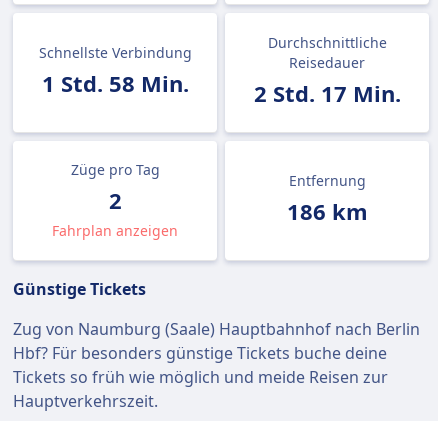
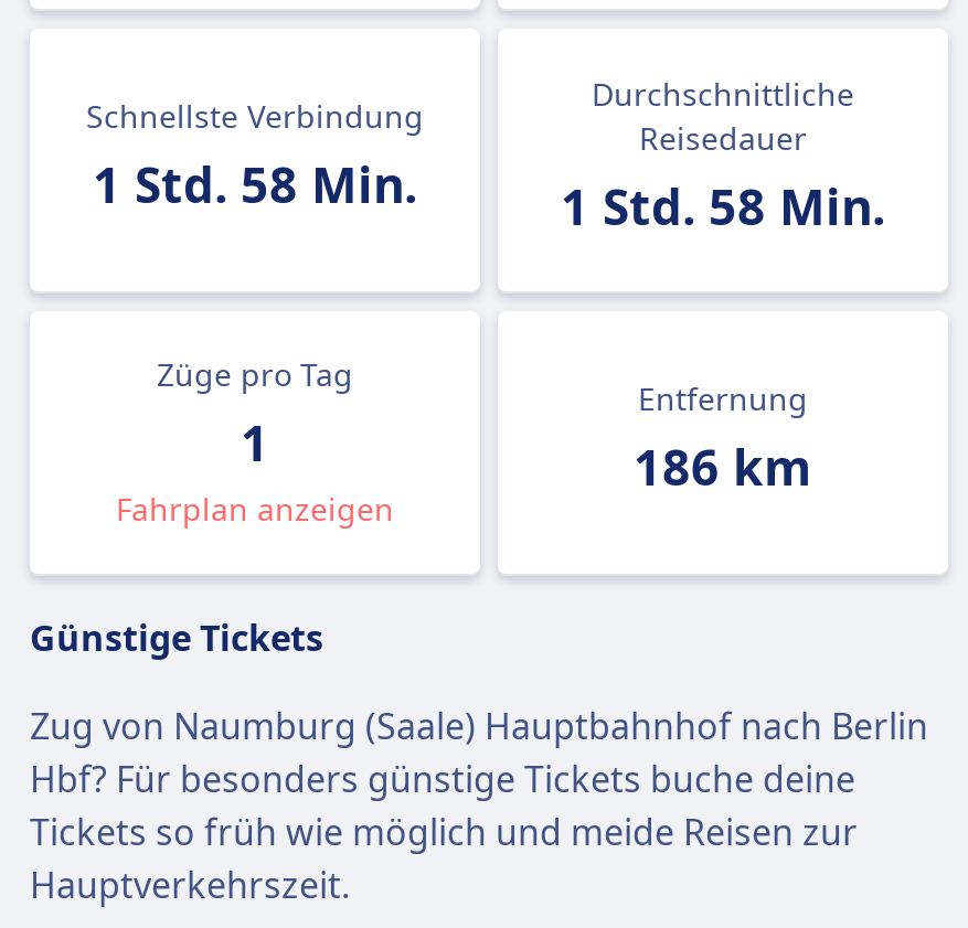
[253,78,400,108] 2 Std. 17 Min. -> [561,172,885,238] 1 Std. 58 Min.
[108,185,121,215] 2 -> [241,408,269,474] 1

